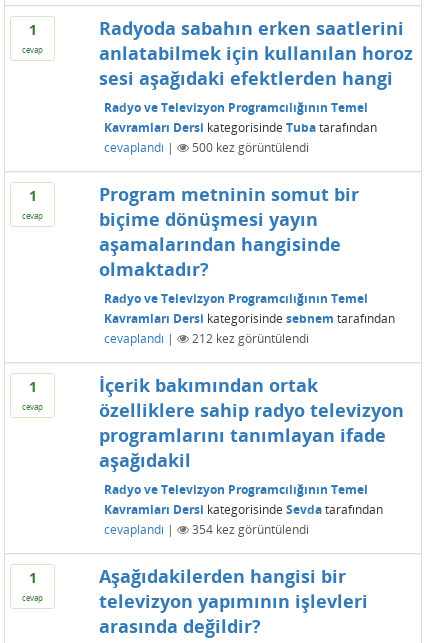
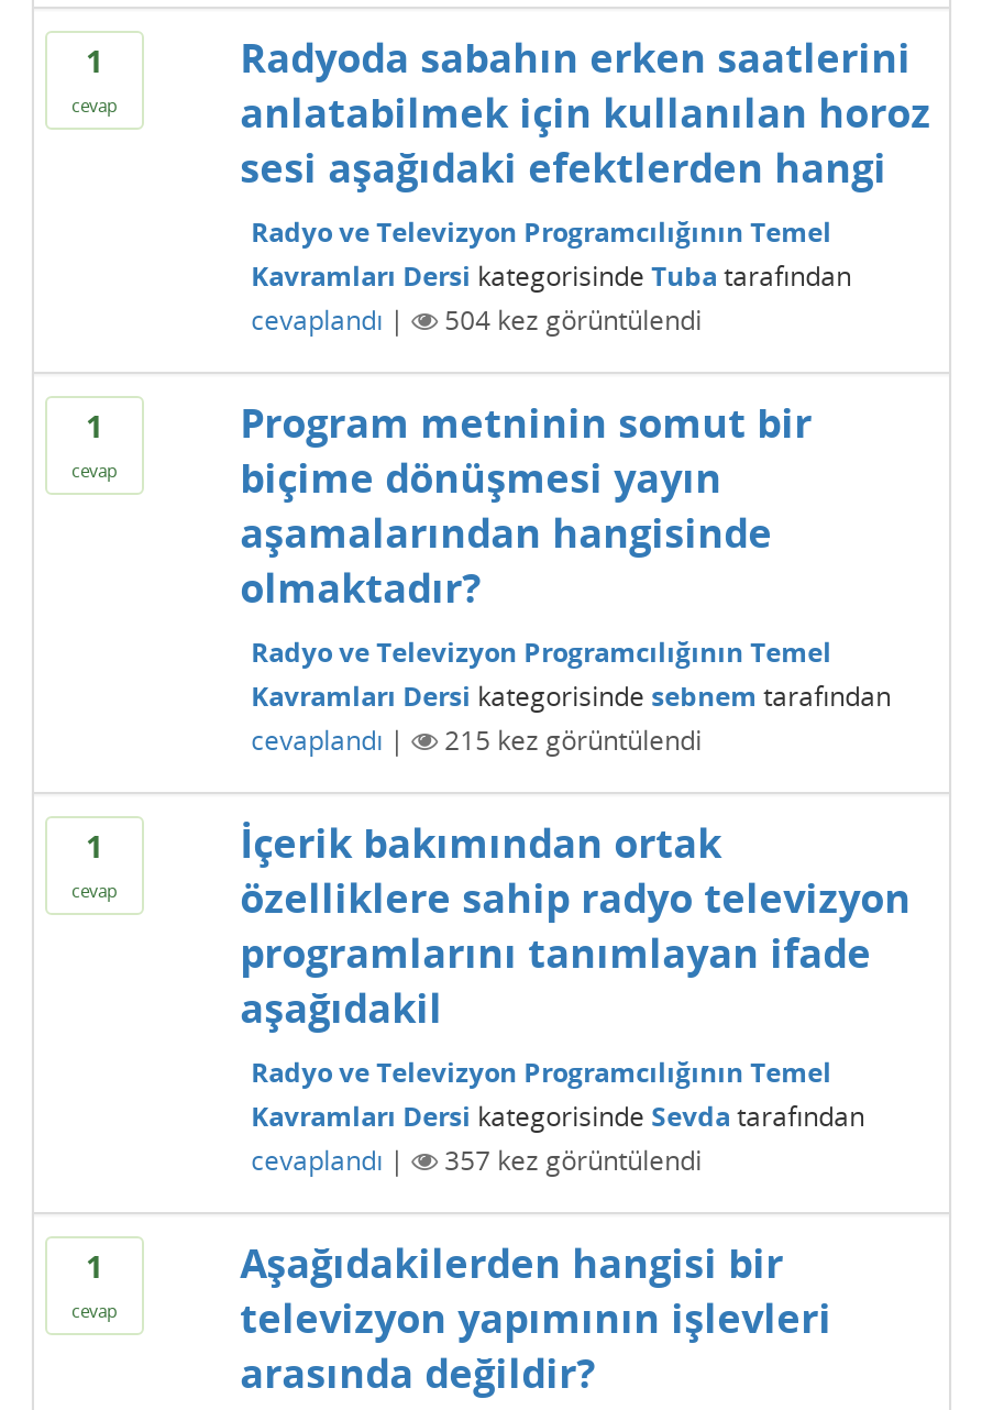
[192,139,309,156] 500 kez görüntülendi -> [444,301,702,338] 504 kez görüntülendi
[192,330,309,347] 212 kez görüntülendi -> [444,721,702,758] 215 kez görüntülendi
[192,521,309,538] 354 kez görüntülendi -> [444,1141,702,1179] 357 kez görüntülendi

